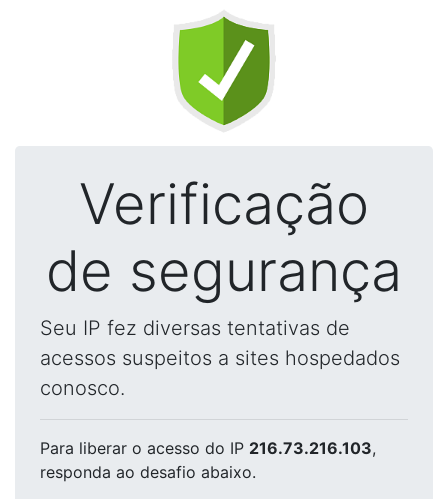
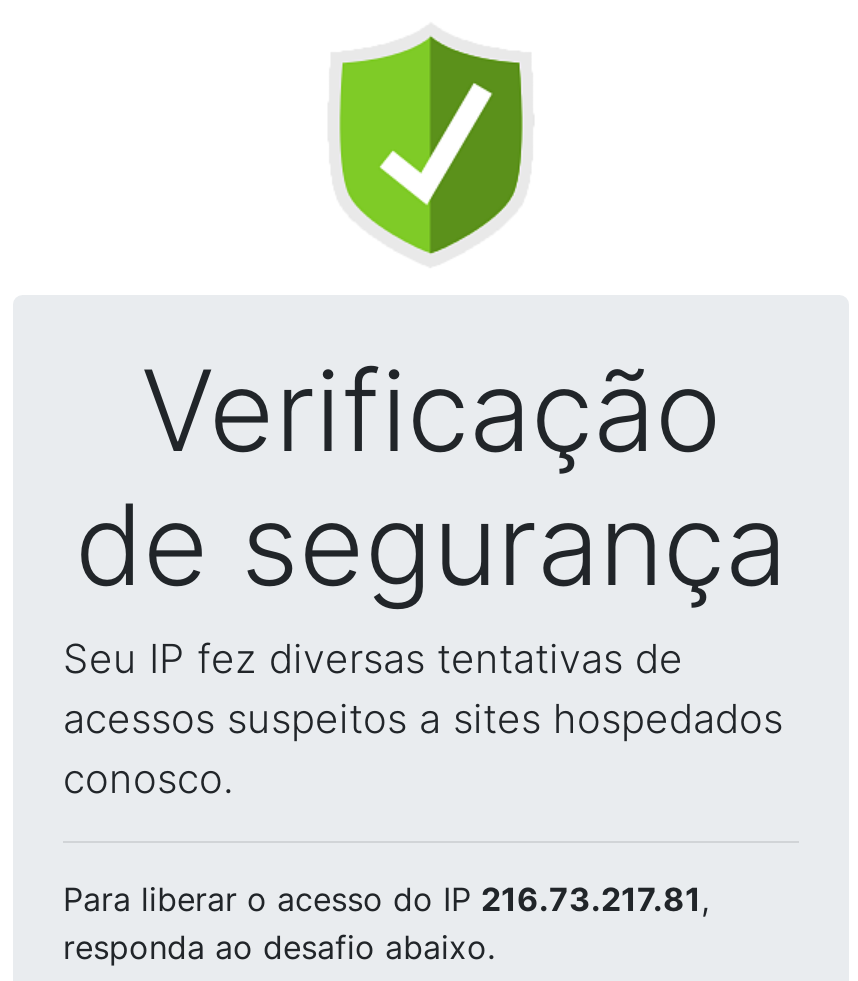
[40,438,376,458] Para liberar o acesso do IP 216.73.216.103, -> [63,879,709,919] Para liberar o acesso do IP 216.73.217.81,

